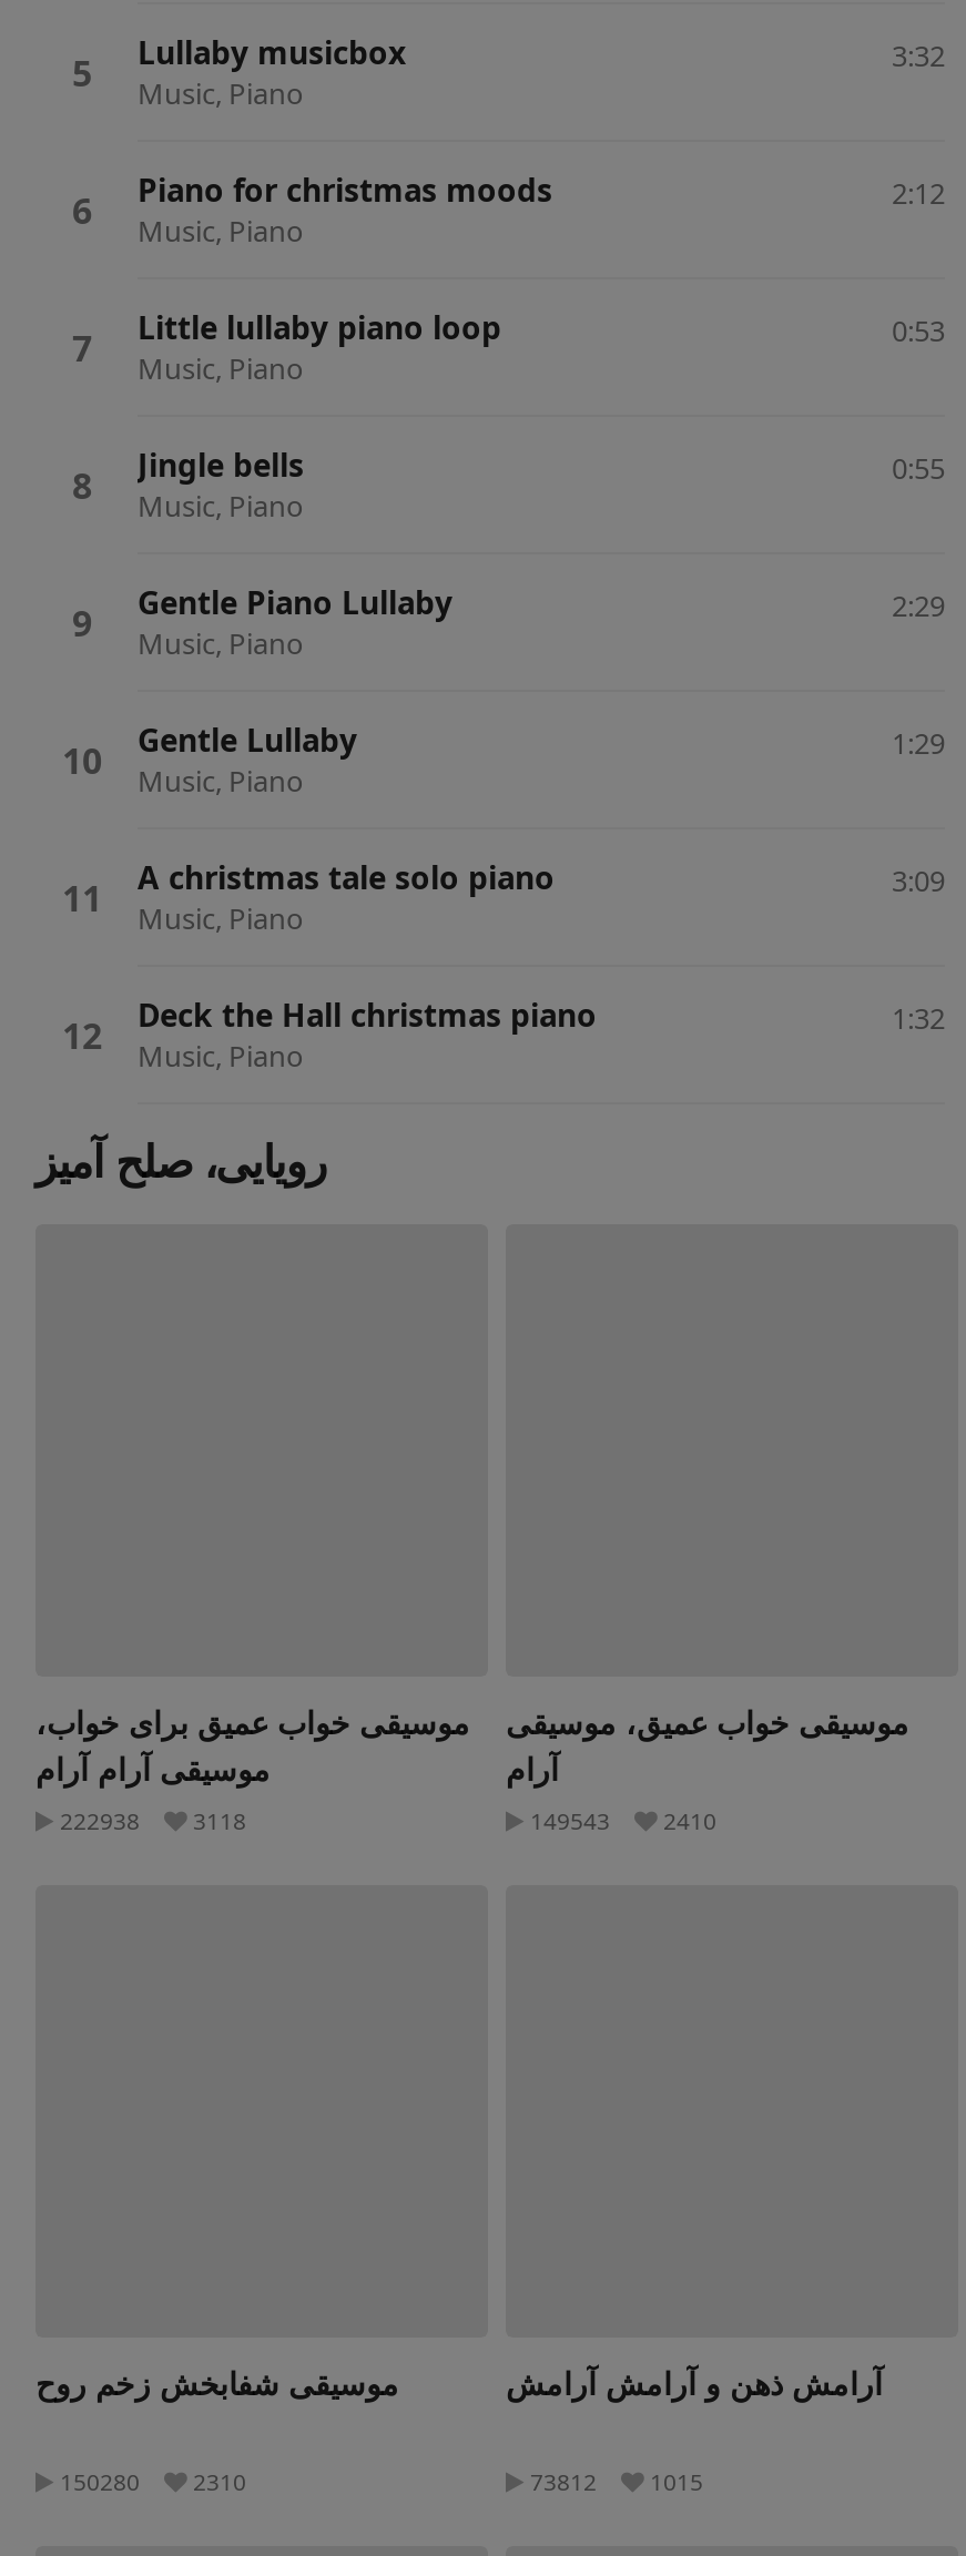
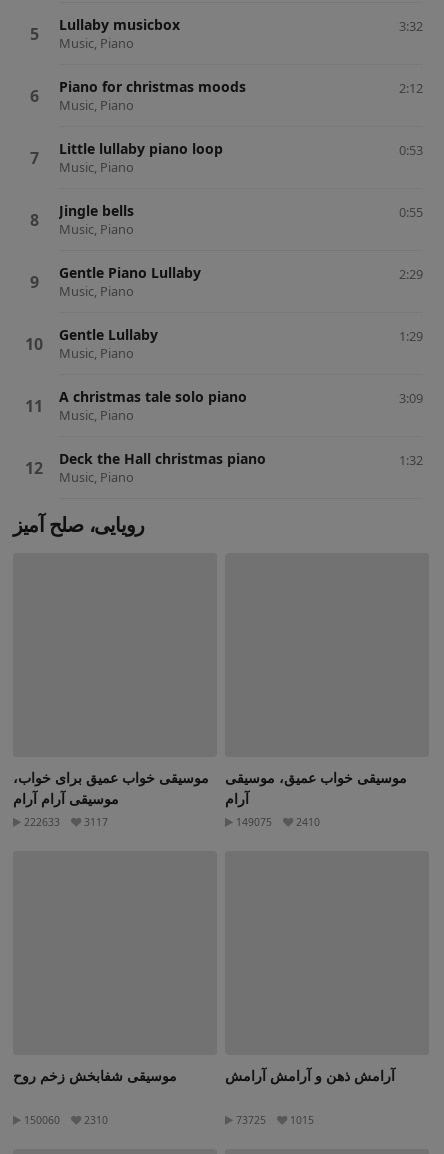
[53,1805,146,1836] 222938 -> [21,815,63,829] 222633
[186,1805,246,1836] 3118 -> [81,815,108,829] 3117
[523,1805,716,1836] 149543 2410 -> [233,815,320,829] 149075 2410
[53,2466,246,2497] 150280 2310 -> [21,1113,108,1127] 150060 2310
[523,2466,703,2497] 73812 1015 -> [233,1113,314,1127] 73725 1015

